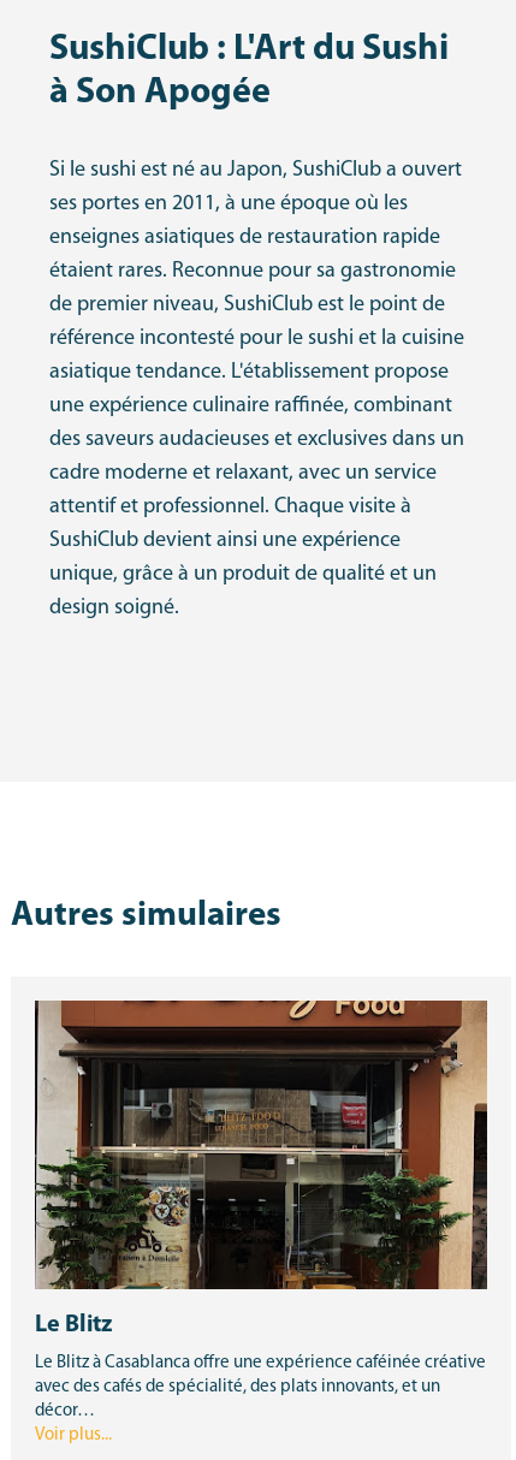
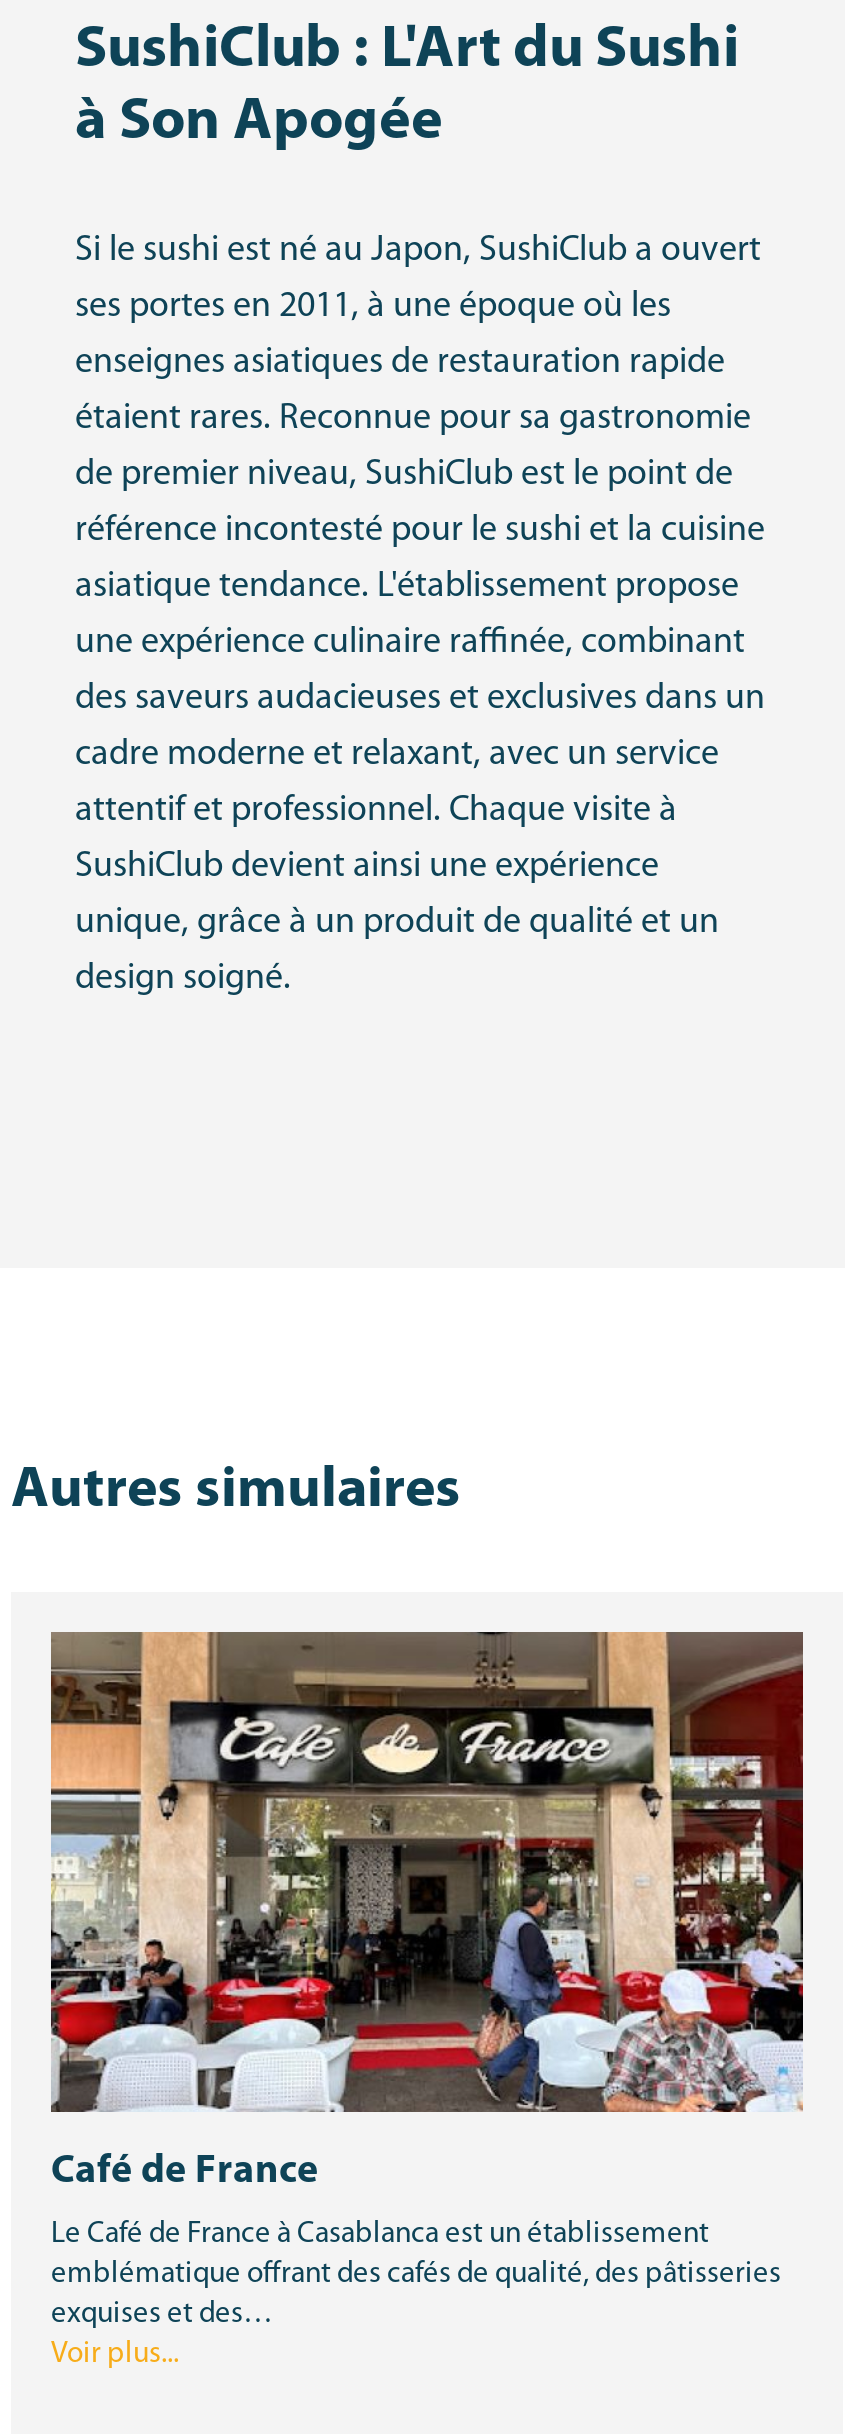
[34,999,488,1337] [image] | Le Blitz -> [49,1630,805,2192] [image] | Café de France
[35,1354,486,1420] Le Blitz à Casablanca offre une expérience caféinée créative | avec des cafés de spécialité, des plats innovants, et un | décor… -> [51,2220,781,2330] Le Café de France à Casablanca est un établissement | emblématique offrant des cafés de qualité, des pâtisseries | exquises et des…

